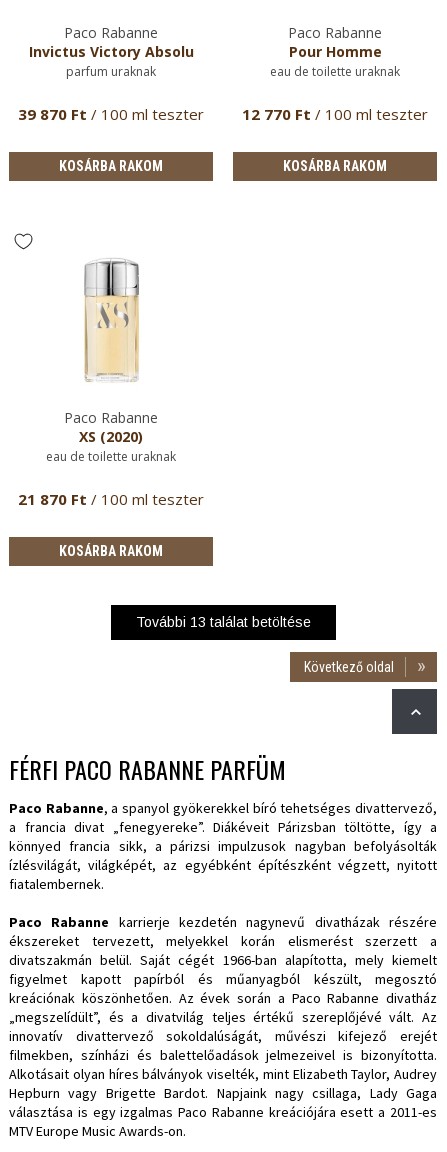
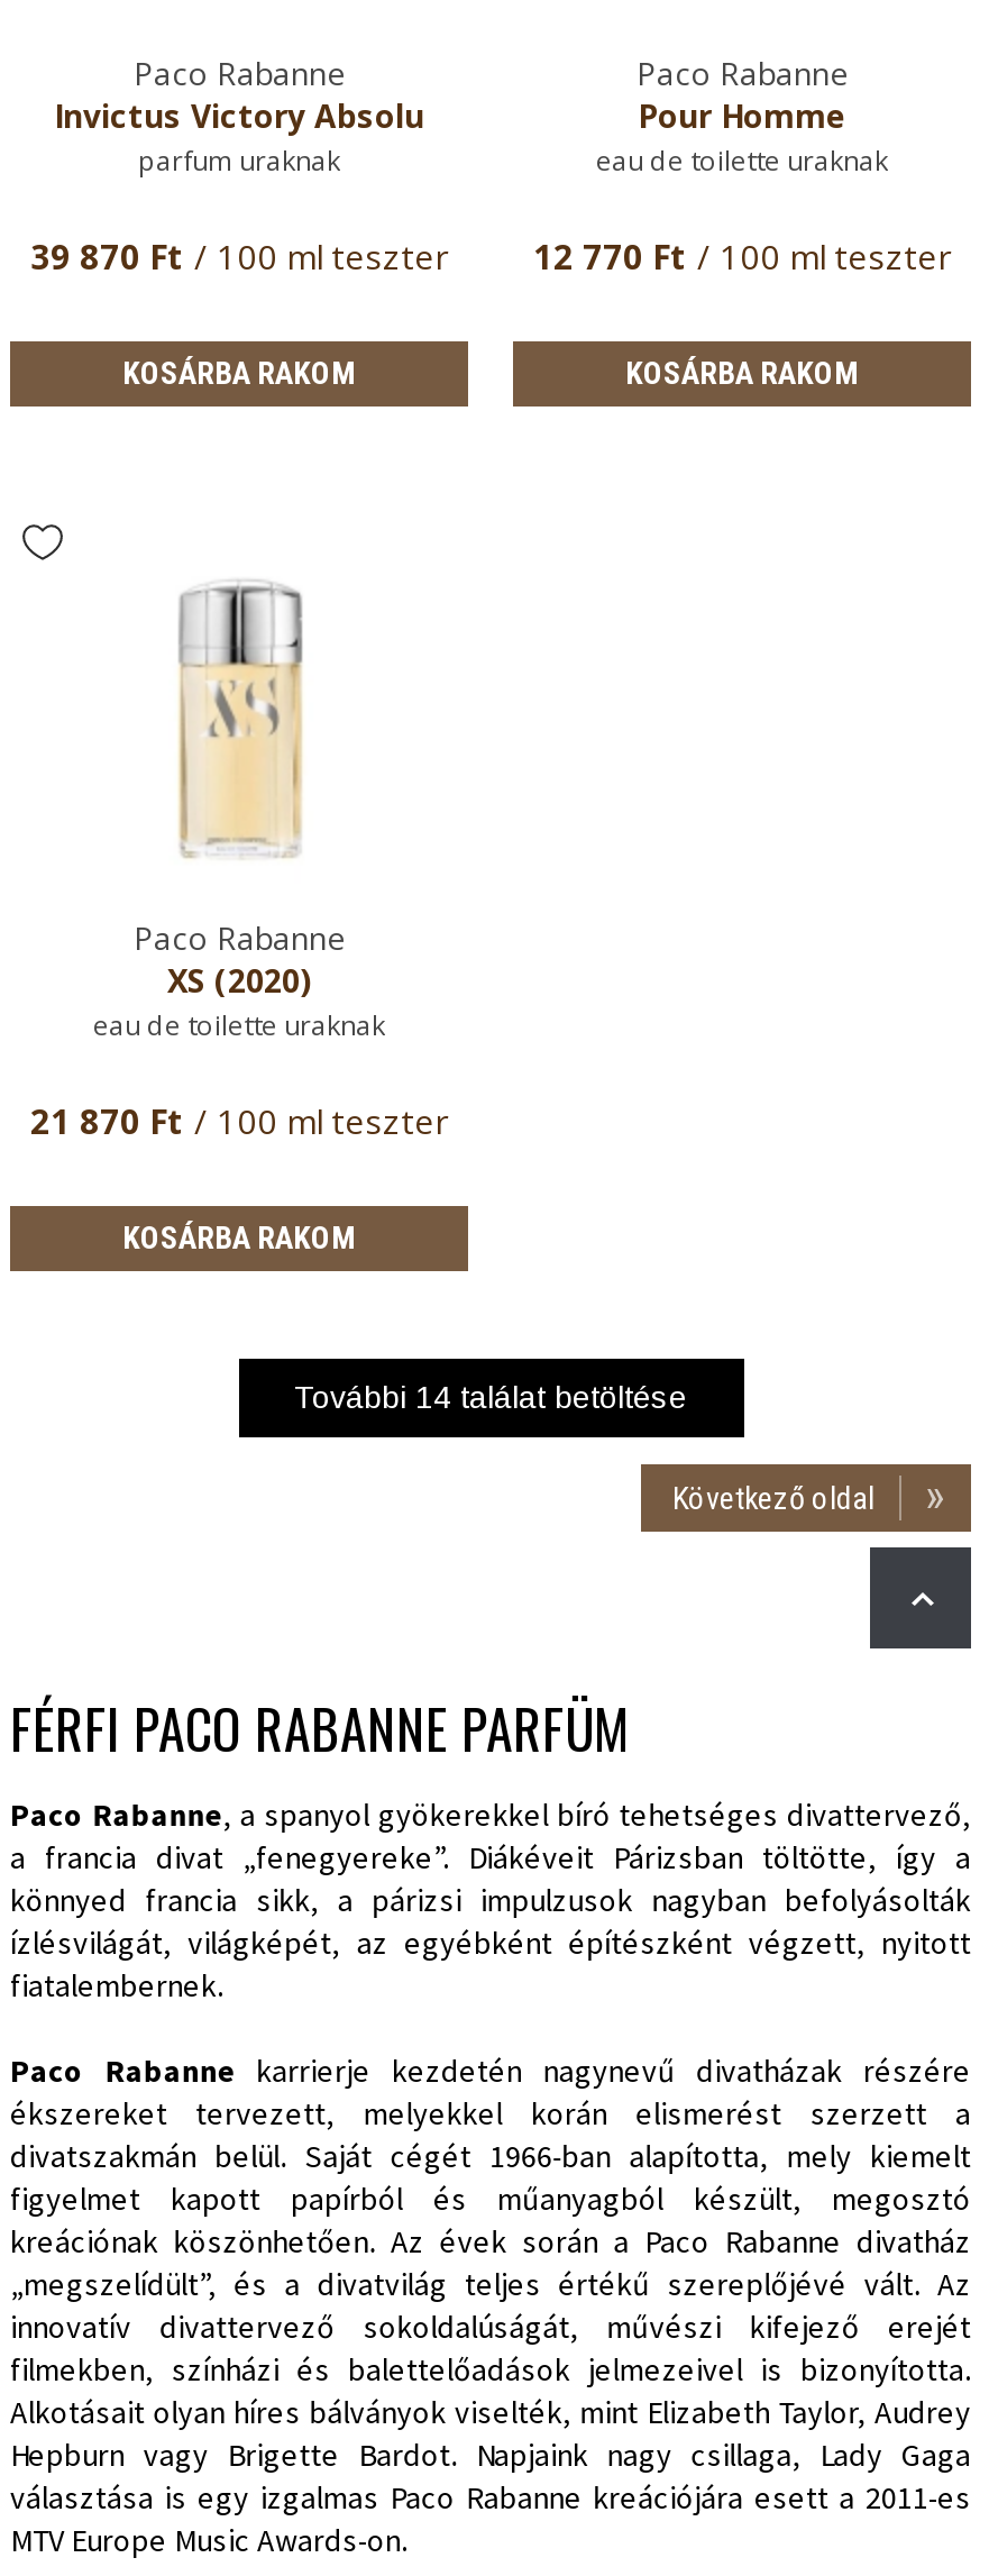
[135,614,310,630] További 13 találat betöltése -> [294,1378,687,1414] További 14 találat betöltése

